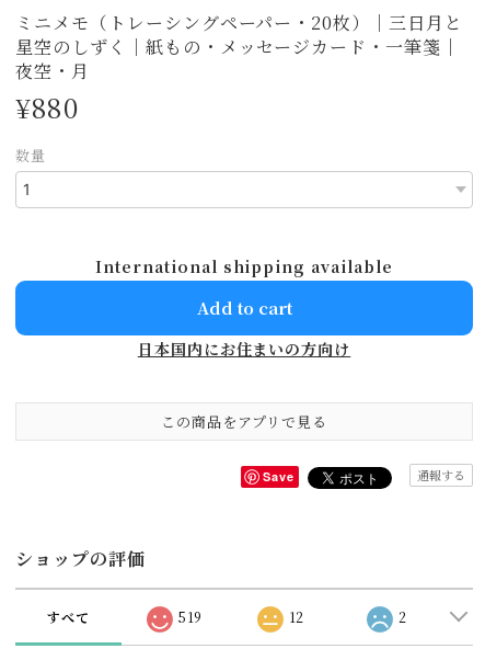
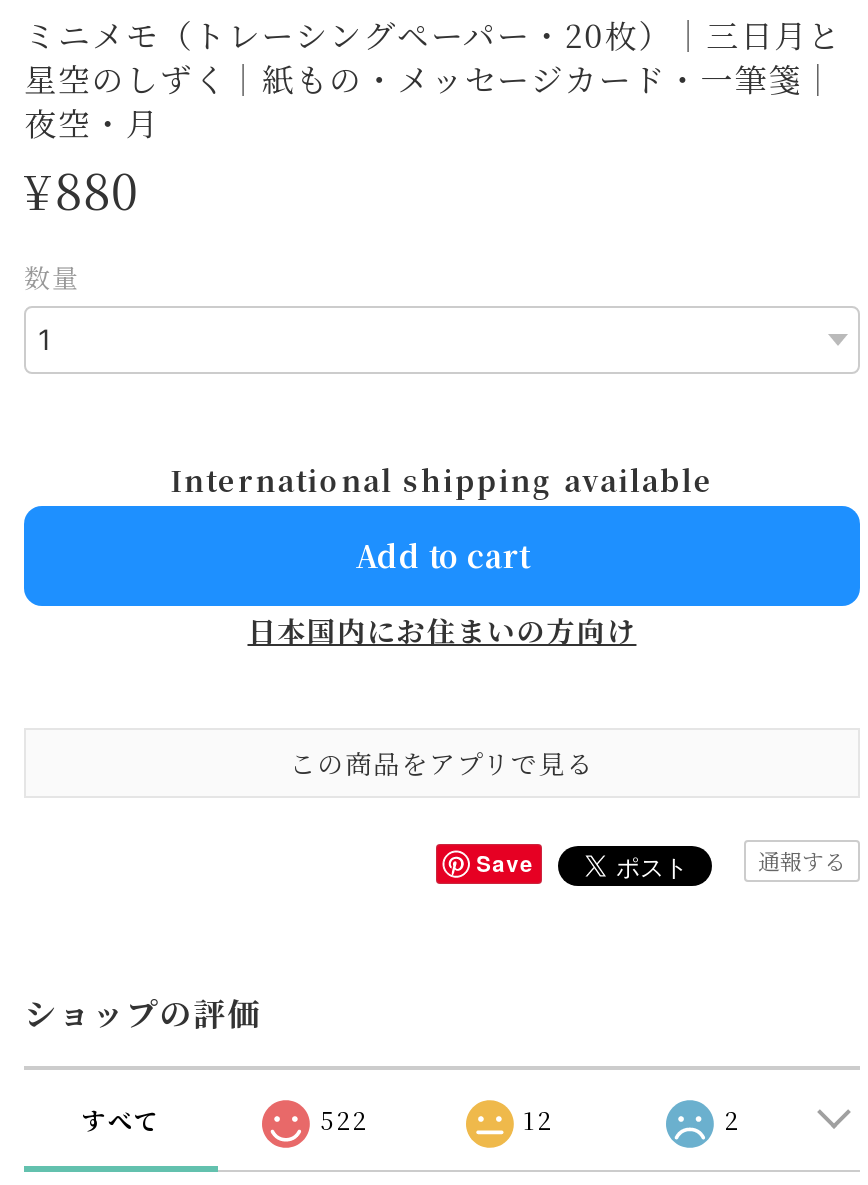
[178,607,203,626] 519 -> [320,1102,368,1136] 522

